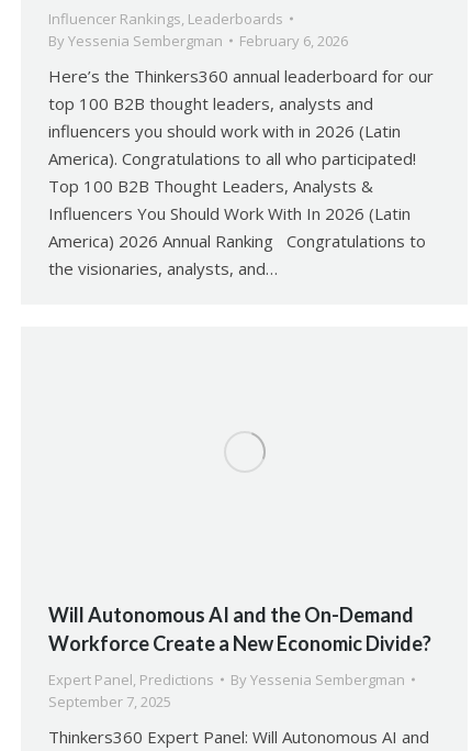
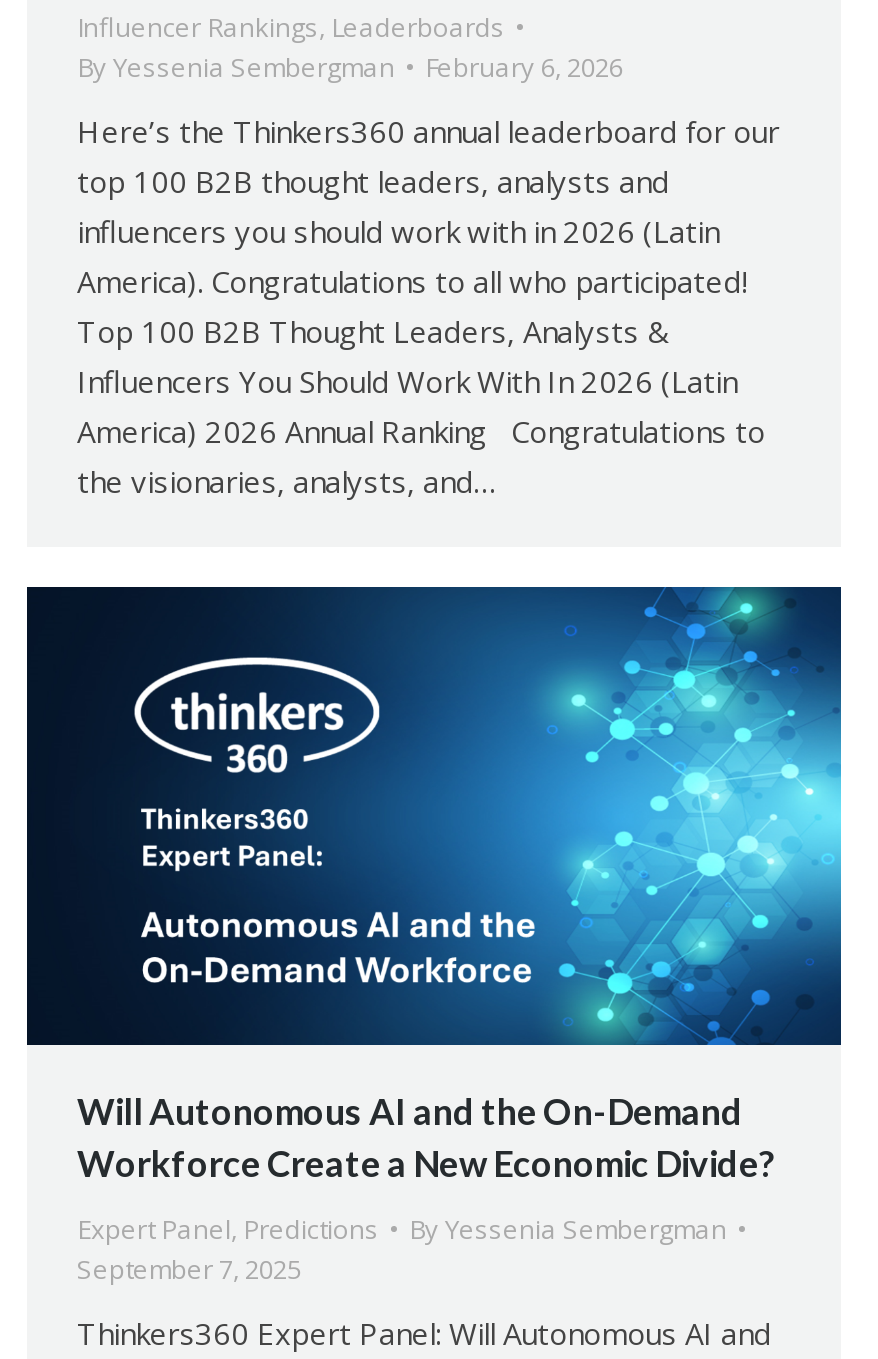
none -> [25,585,843,1047] [image]

